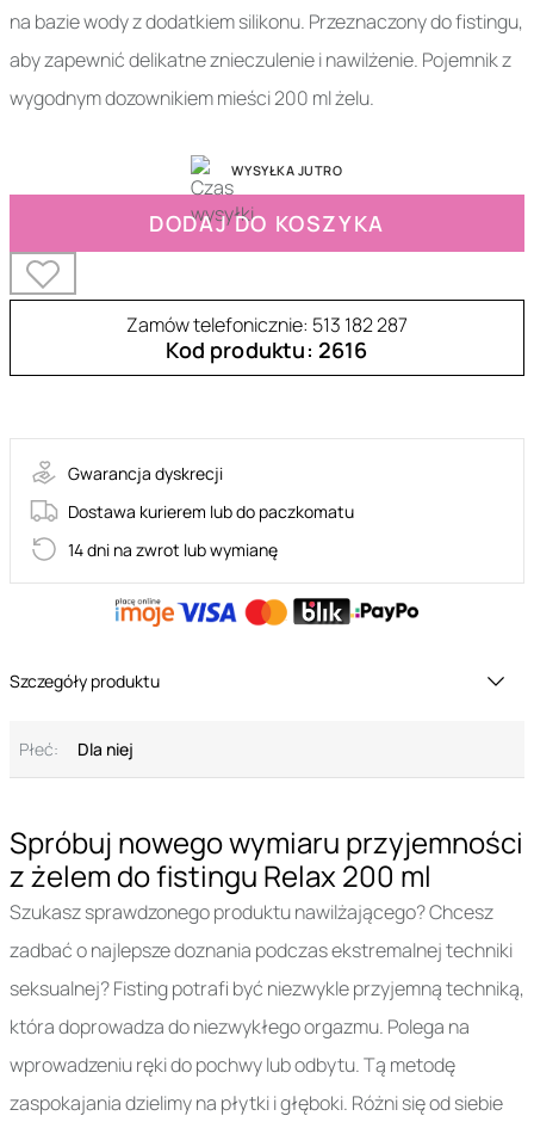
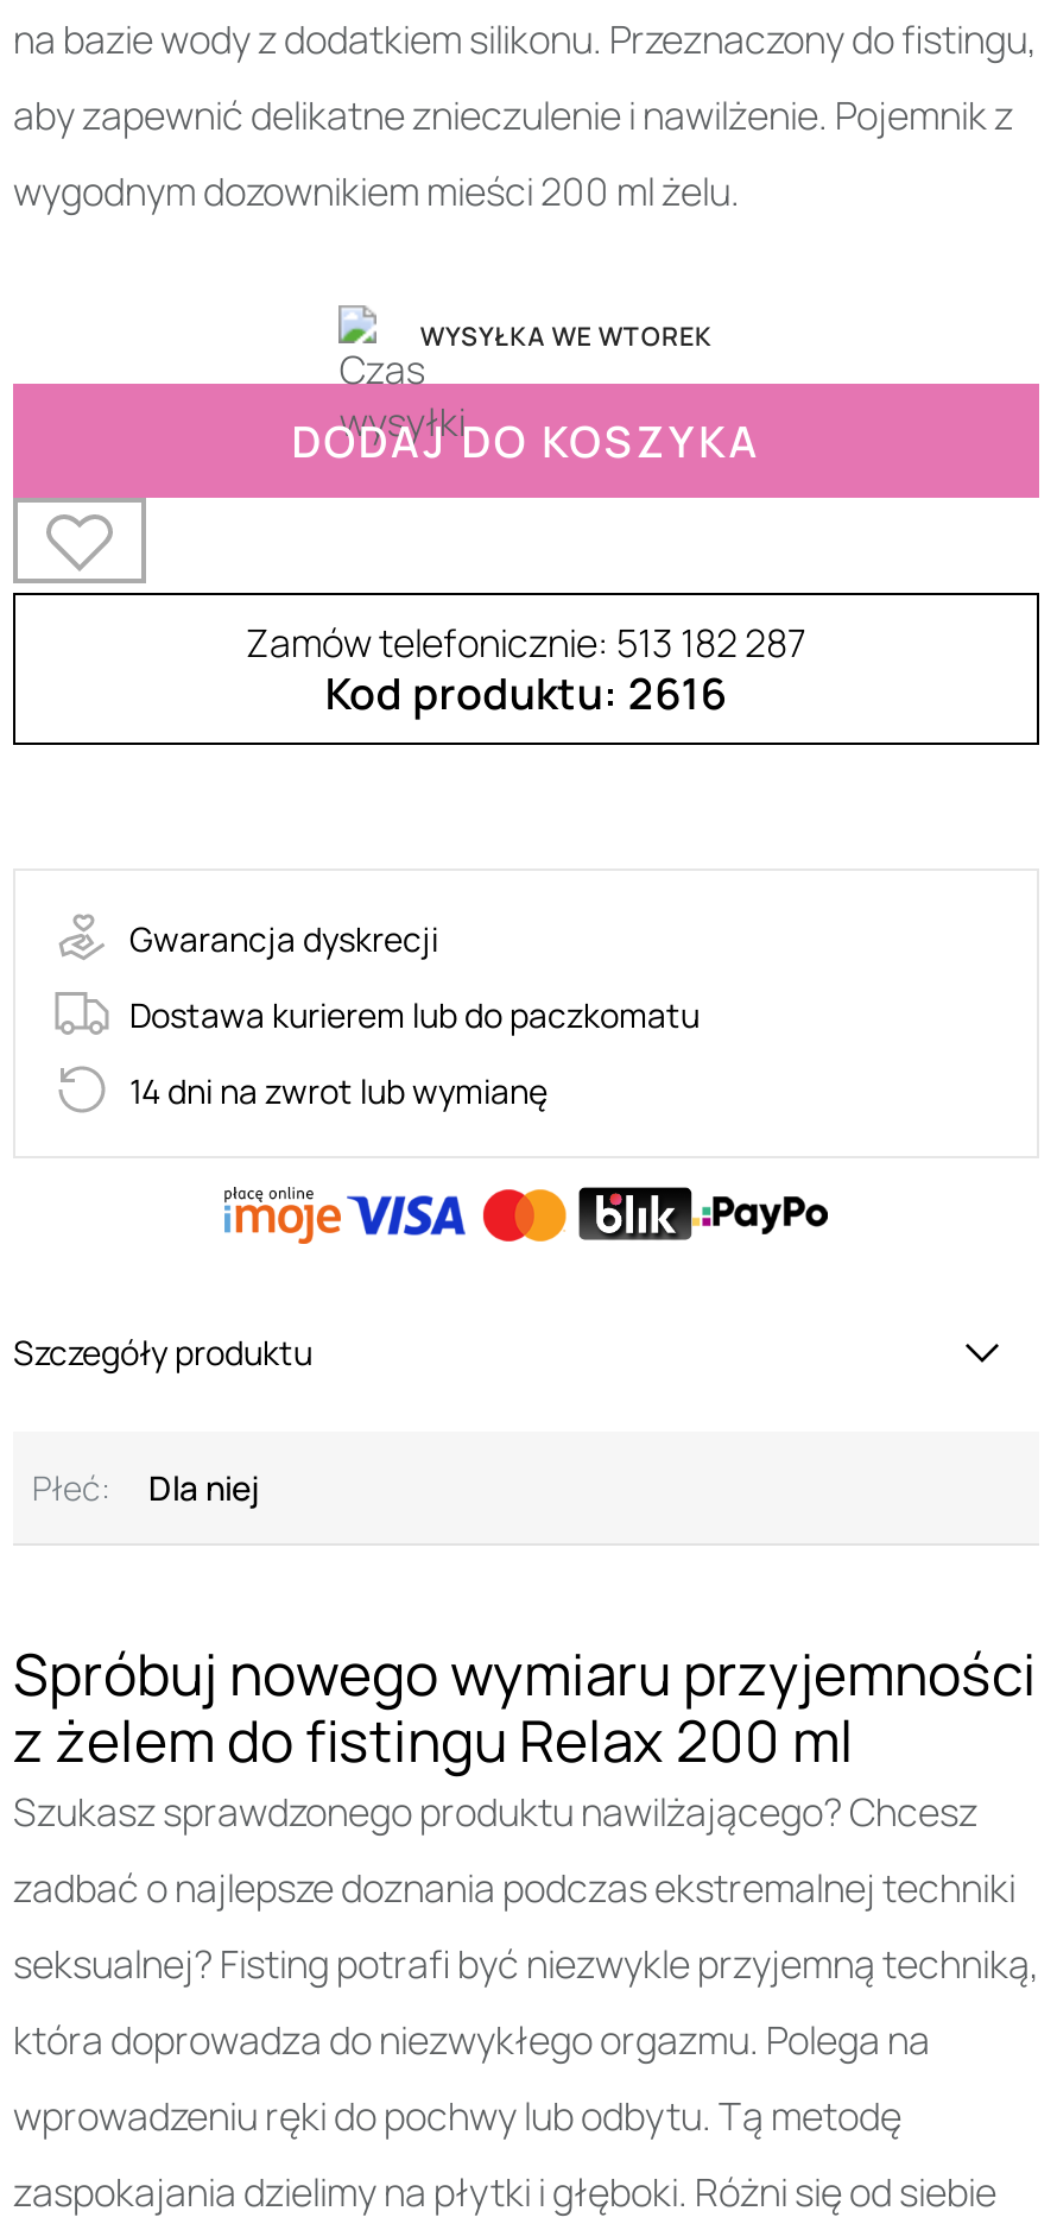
[173,154,343,196] [image] | WYSYŁKA JUTRO -> [336,303,713,386] [image] | WYSYŁKA WE WTOREK

